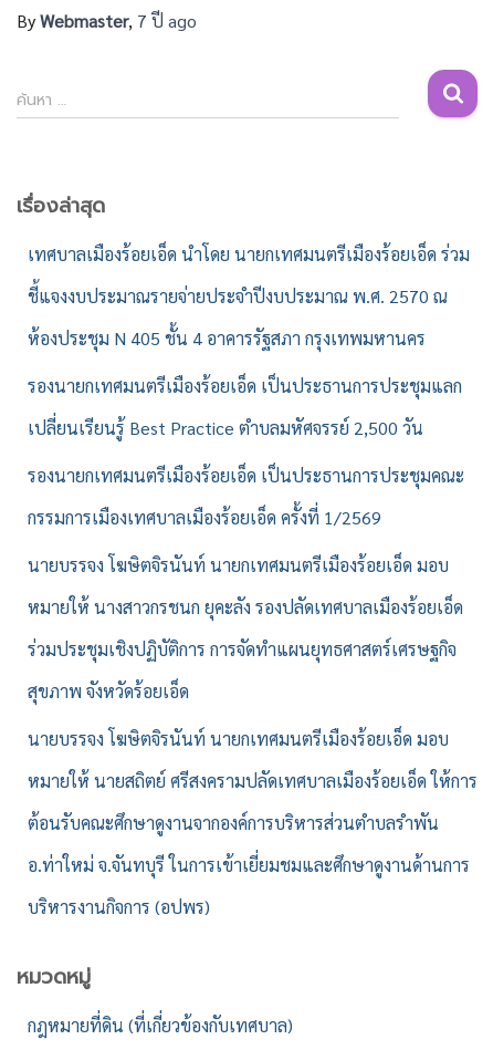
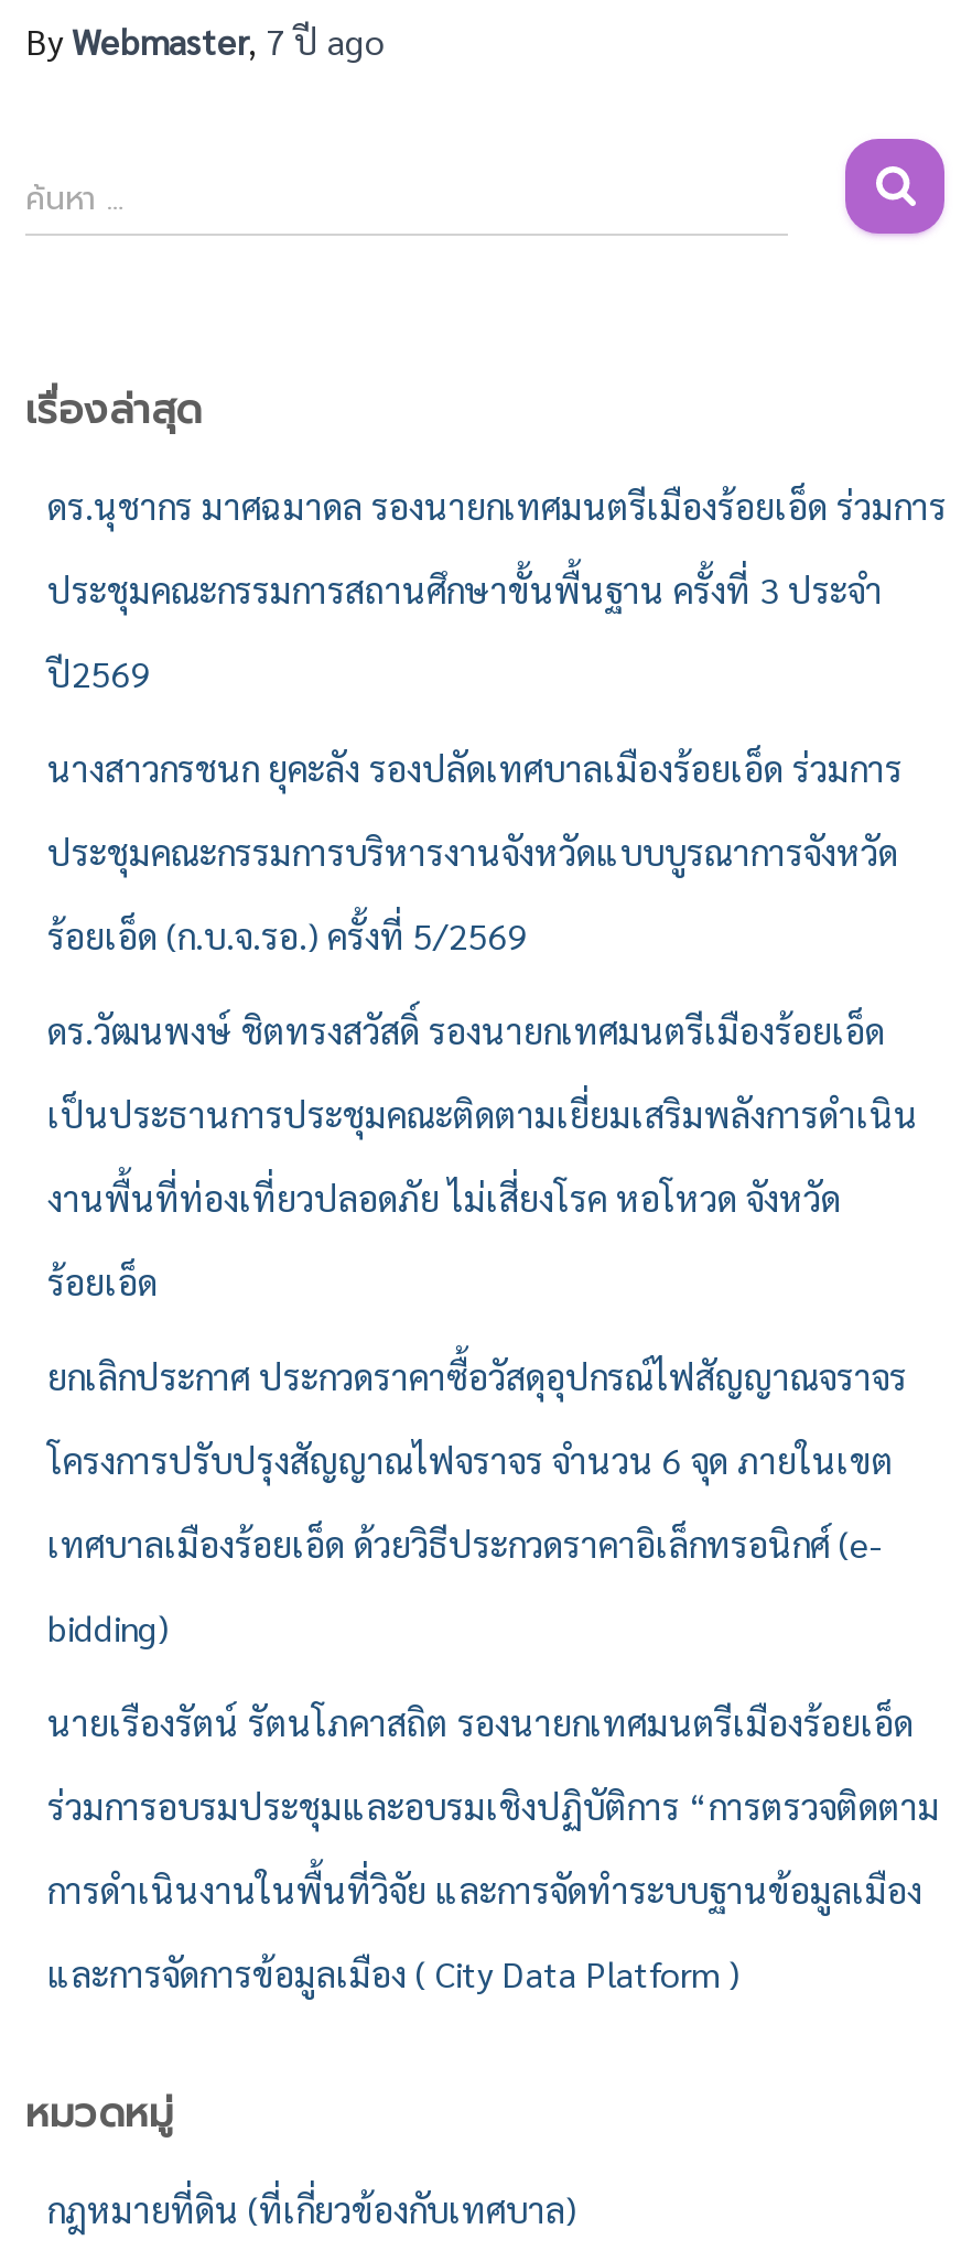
[28,242,478,918] เทศบาลเมืองร้อยเอ็ด นำโดย นายกเทศมนตรีเมืองร้อยเอ็ด ร่วม | ชี้แจงงบประมาณรายจ่ายประจำปีงบประมาณ พ.ศ. 2570 ณ | ห้องประชุม N 405 ชั้น 4 อาคารรัฐสภา กรุงเทพมหานคร | รองนายกเทศมนตรีเมืองร้อยเอ็ด เป็นประธานการประชุมแลก | เปลี่ยนเรียนรู้ Best Practice ตำบลมหัศจรรย์ 2,500 วัน | รองนายกเทศมนตรีเมืองร้อยเอ็ด เป็นประธานการประชุมคณะ | กรรมการเมืองเทศบาลเมืองร้อยเอ็ด ครั้งที่ 1/2569 | นายบรรจง โฆษิตจิรนันท์ นายกเทศมนตรีเมืองร้อยเอ็ด มอบ | หมายให้ นางสาวกรชนก ยุคะลัง รองปลัดเทศบาลเมืองร้อยเอ็ด | ร่วมประชุมเชิงปฏิบัติการ การจัดทำแผนยุทธศาสตร์เศรษฐกิจ | สุขภาพ จังหวัดร้อยเอ็ด | นายบรรจง โฆษิตจิรนันท์ นายกเทศมนตรีเมืองร้อยเอ็ด มอบ | หมายให้ นายสถิตย์ ศรีสงครามปลัดเทศบาลเมืองร้อยเอ็ด ให้การ | ต้อนรับคณะศึกษาดูงานจากองค์การบริหารส่วนตำบลรำพัน | อ.ท่าใหม่ จ.จันทบุรี ในการเข้าเยี่ยมชมและศึกษาดูงานด้านการ | บริหารงานกิจการ (อปพร) -> [47,483,947,1996] ดร.นุชากร มาศฉมาดล รองนายกเทศมนตรีเมืองร้อยเอ็ด ร่วมการ | ประชุมคณะกรรมการสถานศึกษาขั้นพื้นฐาน ครั้งที่ 3 ประจำ | ปี2569 | นางสาวกรชนก ยุคะลัง รองปลัดเทศบาลเมืองร้อยเอ็ด ร่วมการ | ประชุมคณะกรรมการบริหารงานจังหวัดแบบบูรณาการจังหวัด | ร้อยเอ็ด (ก.บ.จ.รอ.) ครั้งที่ 5/2569 | ดร.วัฒนพงษ์ ชิตทรงสวัสดิ์ รองนายกเทศมนตรีเมืองร้อยเอ็ด | เป็นประธานการประชุมคณะติดตามเยี่ยมเสริมพลังการดำเนิน | งานพื้นที่ท่องเที่ยวปลอดภัย ไม่เสี่ยงโรค หอโหวด จังหวัด | ร้อยเอ็ด | ยกเลิกประกาศ ประกวดราคาซื้อวัสดุอุปกรณ์ไฟสัญญาณจราจร | โครงการปรับปรุงสัญญาณไฟจราจร จำนวน 6 จุด ภายในเขต | เทศบาลเมืองร้อยเอ็ด ด้วยวิธีประกวดราคาอิเล็กทรอนิกศ์ (e- | bidding) | นายเรืองรัตน์ รัตนโภคาสถิต รองนายกเทศมนตรีเมืองร้อยเอ็ด | ร่วมการอบรมประชุมและอบรมเชิงปฏิบัติการ “การตรวจติดตาม | การดำเนินงานในพื้นที่วิจัย และการจัดทำระบบฐานข้อมูลเมือง | และการจัดการข้อมูลเมือง ( City Data Platform )

